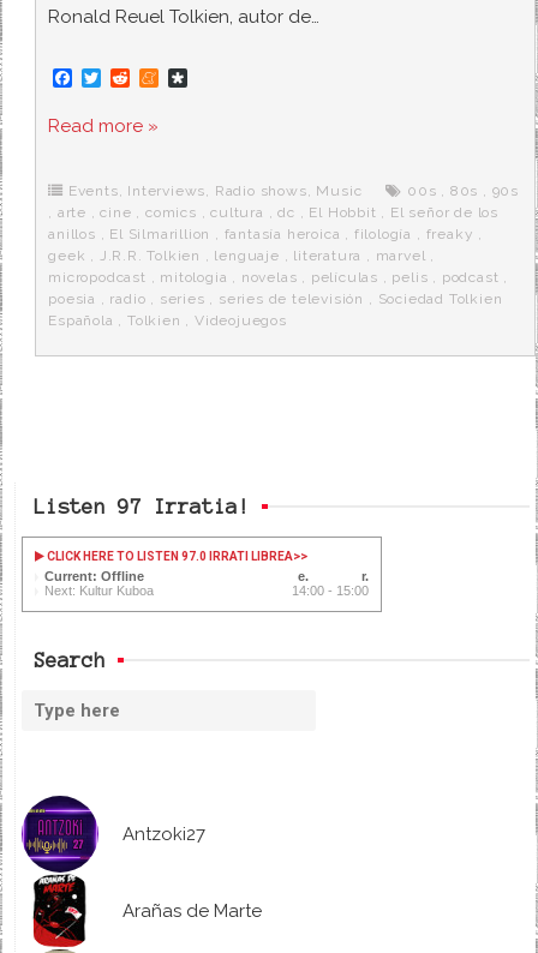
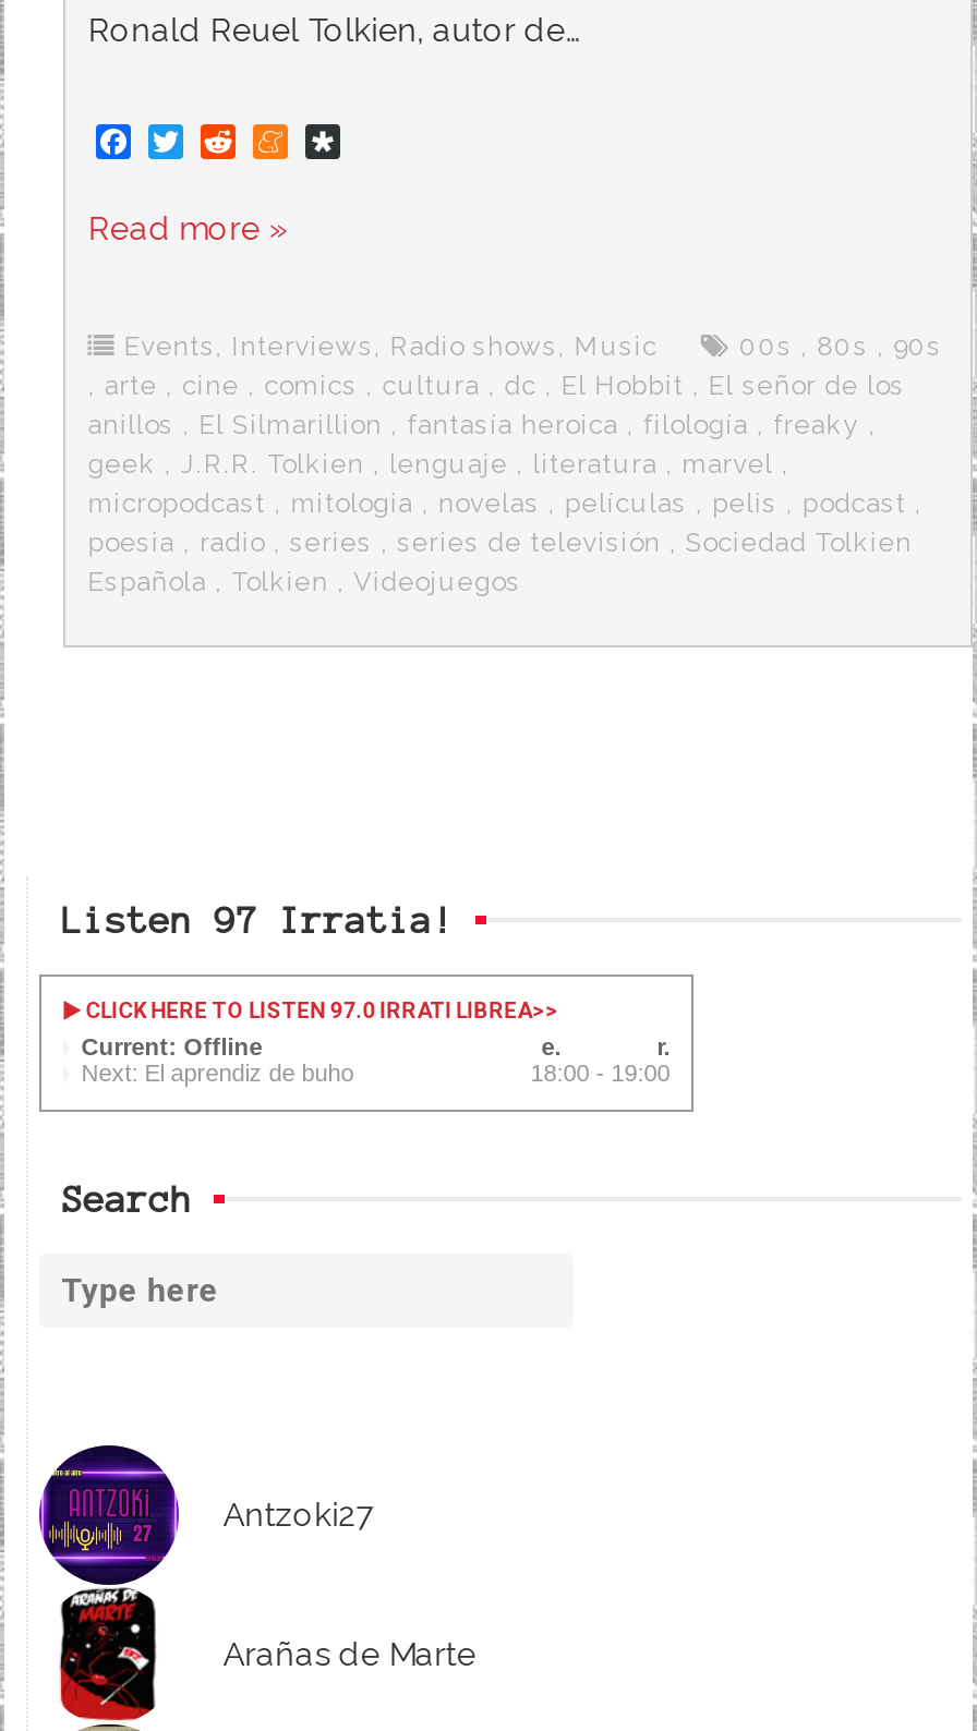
[45,583,369,598] Next: Kultur Kuboa | 14:00 - 15:00 -> [81,1060,670,1086] Next: El aprendiz de buho | 18:00 - 19:00

